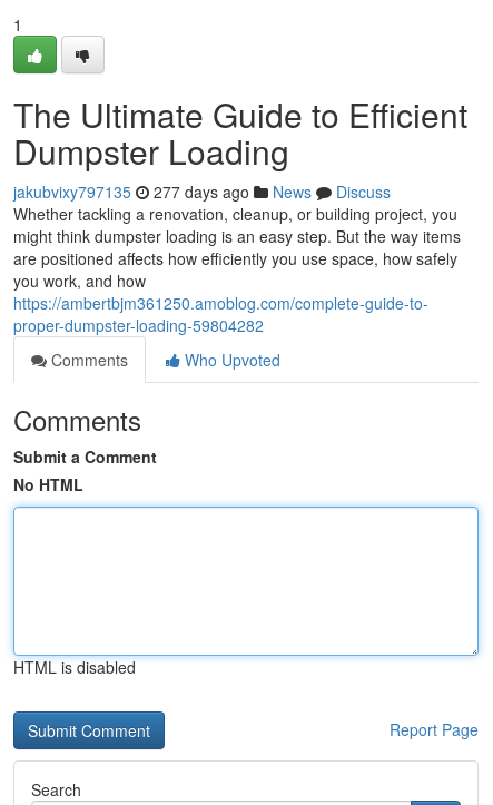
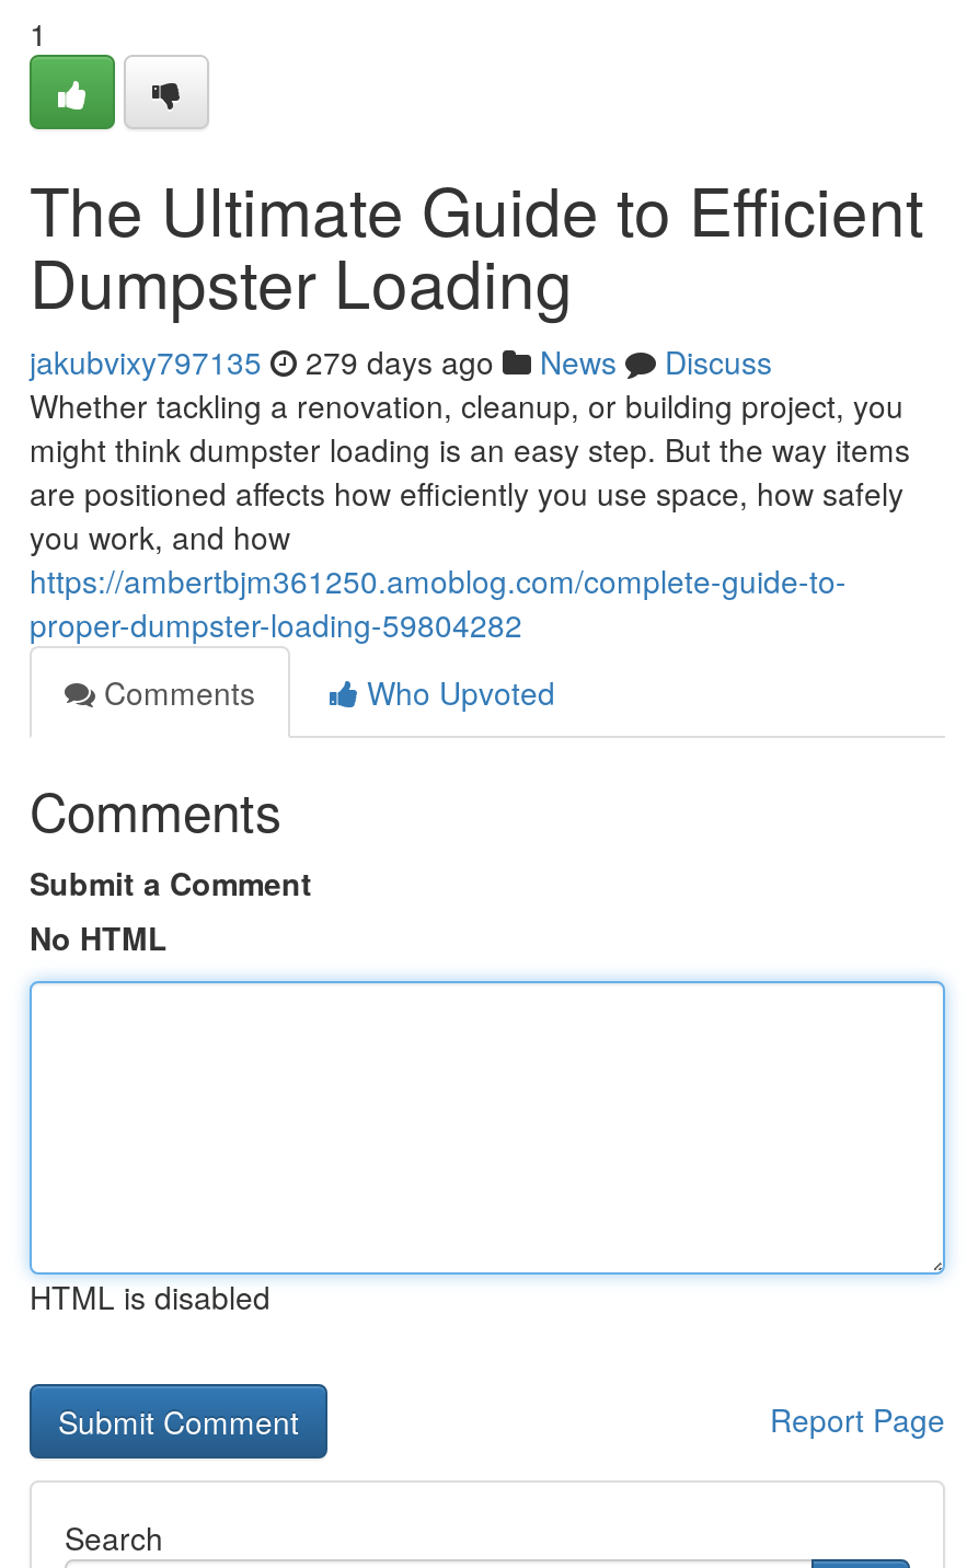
[13,180,391,203] jakubvixy797135 277 days ago News Discuss -> [30,339,772,383] jakubvixy797135 279 days ago News Discuss

